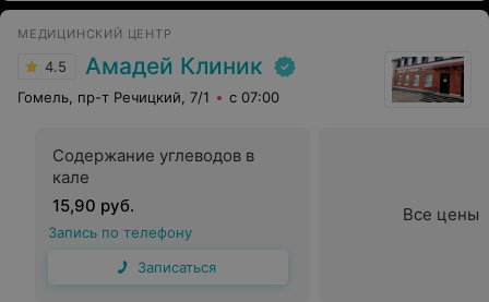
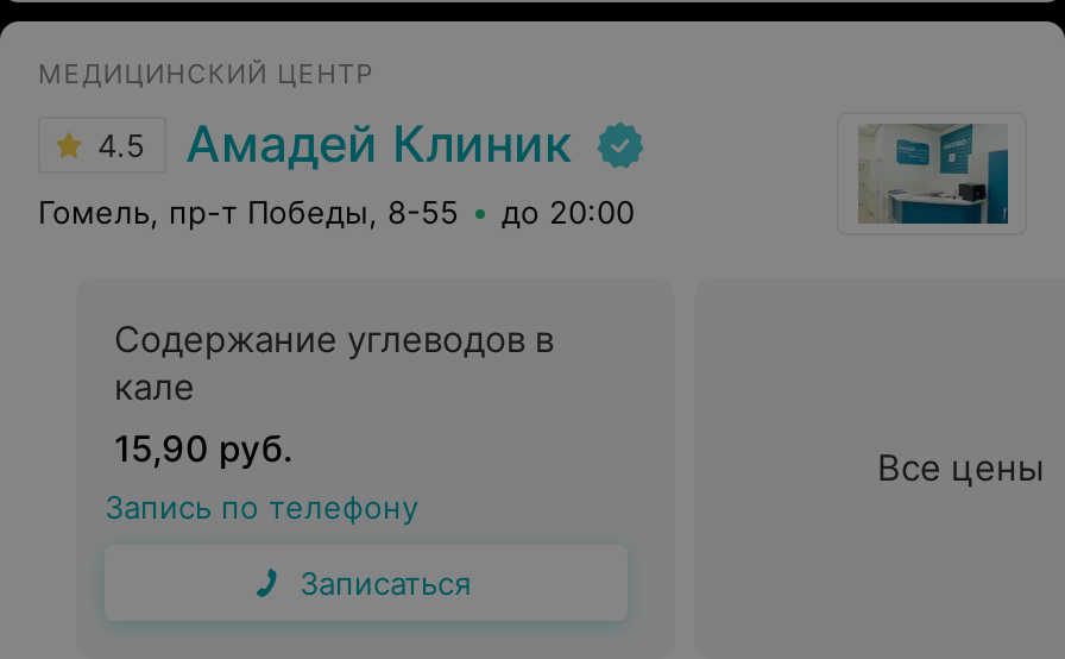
[391,56,465,104] [image] -> [853,124,1010,226] [image]
[17,88,279,106] Гомель, пр-т Речицкий, 7/1 | с 07:00 -> [38,193,635,231] Гомель, пр-т Победы, 8-55 | до 20:00

